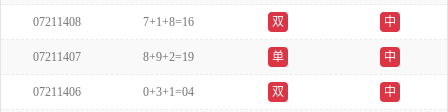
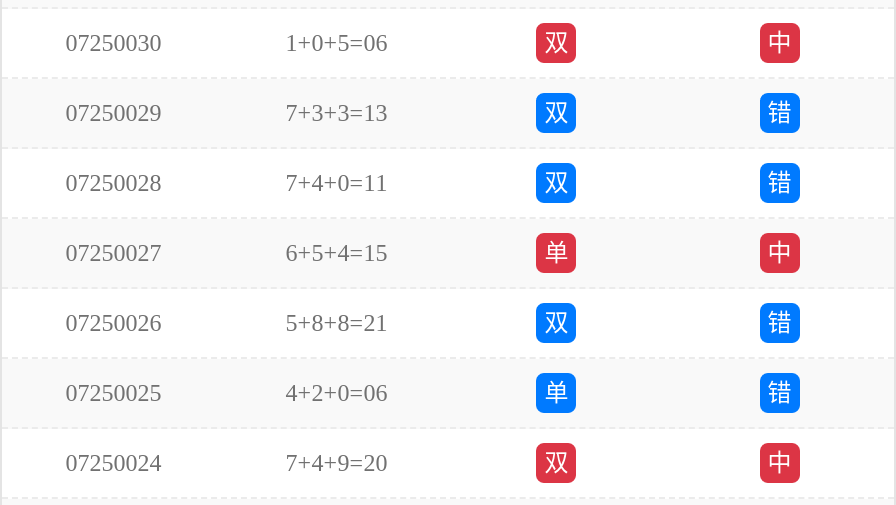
[33,15,81,29] 07211408 -> [66,29,162,57] 07250030
[143,15,194,29] 7+1+8=16 -> [286,29,388,57] 1+0+5=06
[33,50,194,64] 07211407 | 8+9+2=19 -> [66,99,792,267] 07250029 | 7+3+3=13 | 双 | 错 | 07250028 | 7+4+0=11 | 双 | 错 | 07250027 | 6+5+4=15
[33,85,194,99] 07211406 | 0+3+1=04 -> [66,309,792,477] 07250026 | 5+8+8=21 | 双 | 错 | 07250025 | 4+2+0=06 | 单 | 错 | 07250024 | 7+4+9=20

